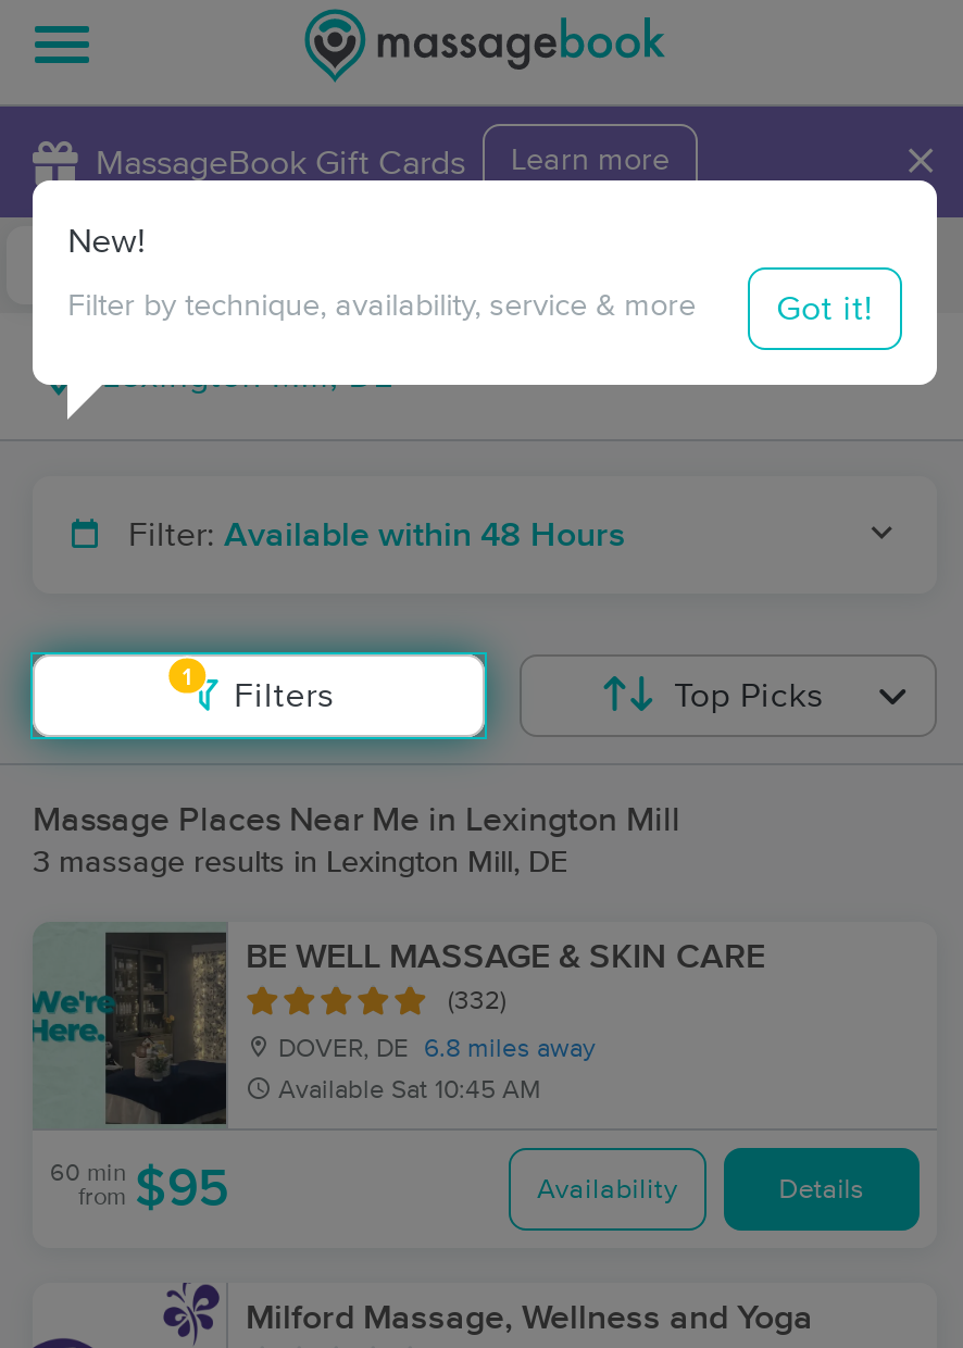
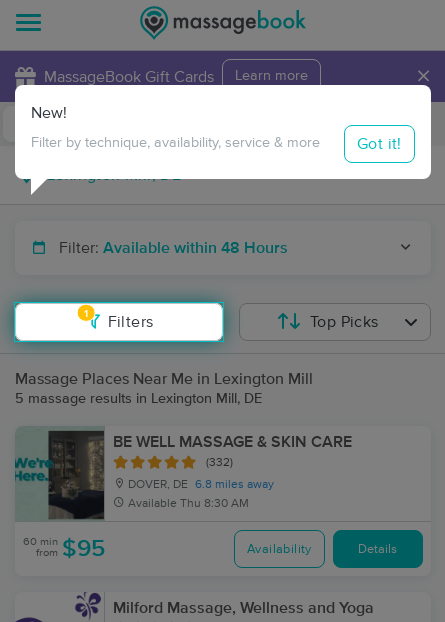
[33,848,567,878] 3 massage results in Lexington Mill, DE -> [15,392,262,406] 5 massage results in Lexington Mill, DE
[278,1078,541,1104] Available Sat 10:45 AM -> [128,498,249,510] Available Thu 8:30 AM

